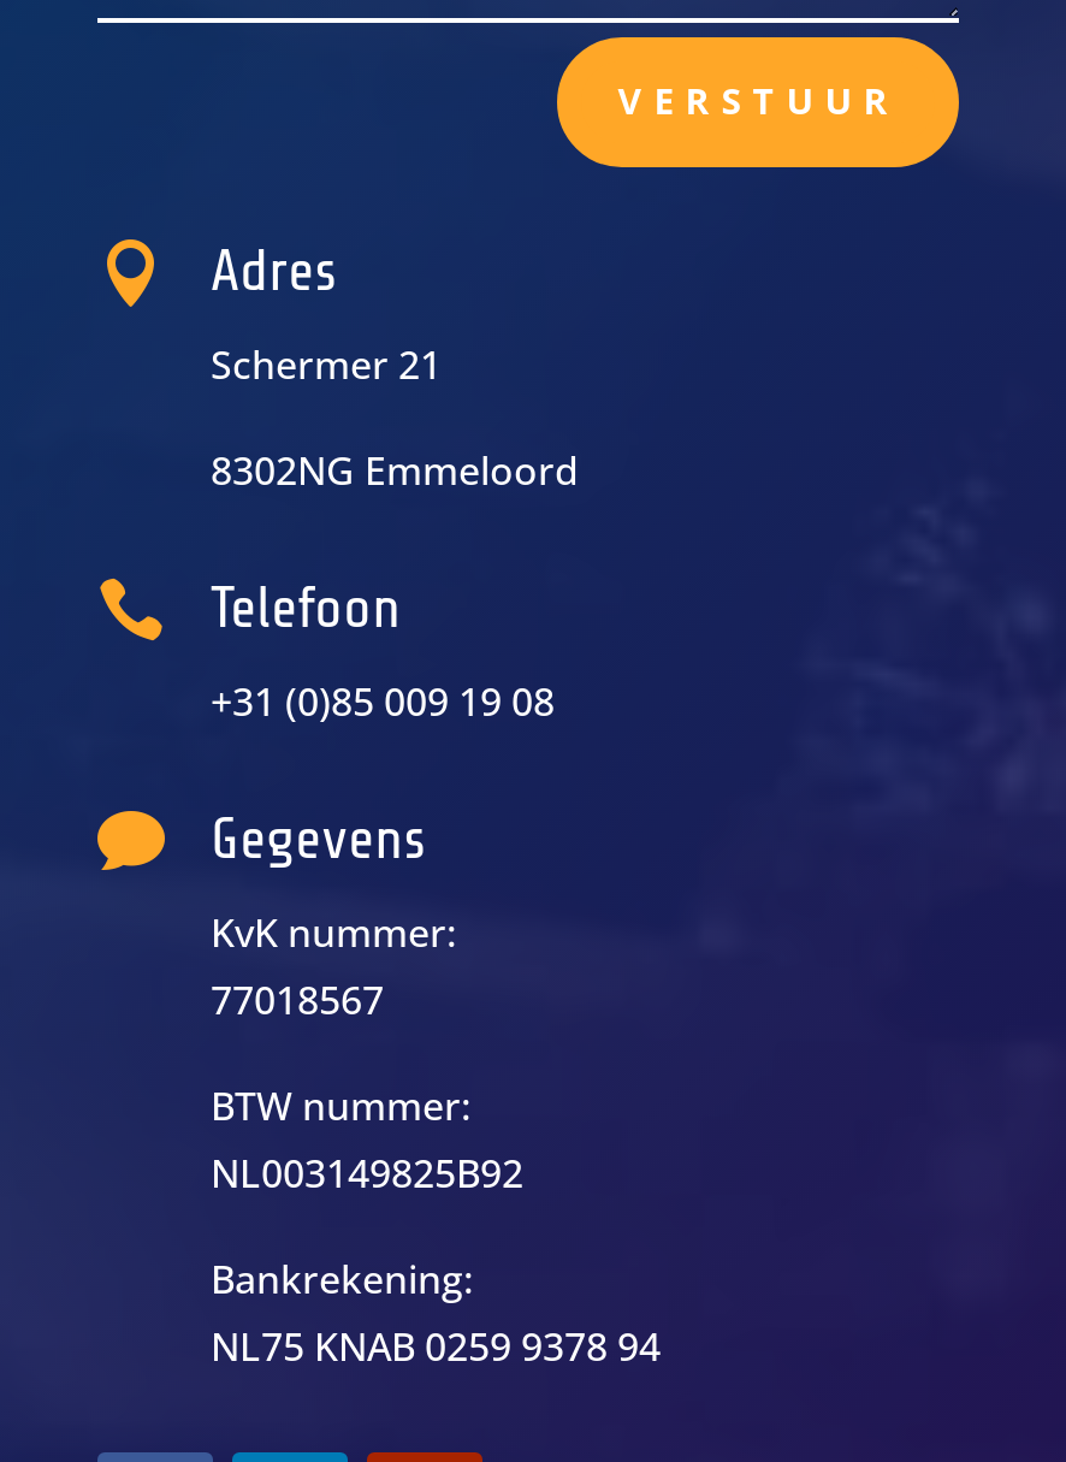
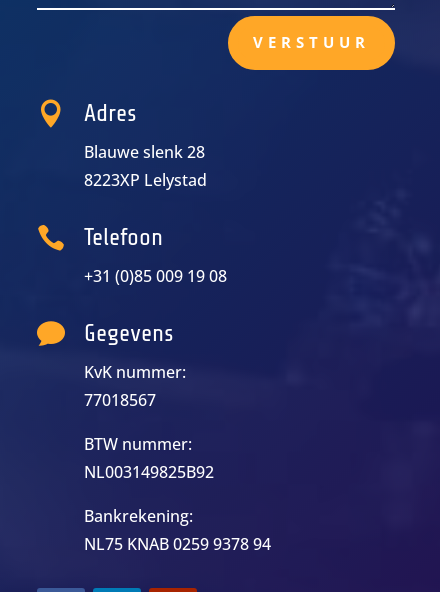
[211,338,579,496] Schermer 21 | 8302NG Emmeloord -> [84,141,207,191] Blauwe slenk 28 | 8223XP Lelystad

